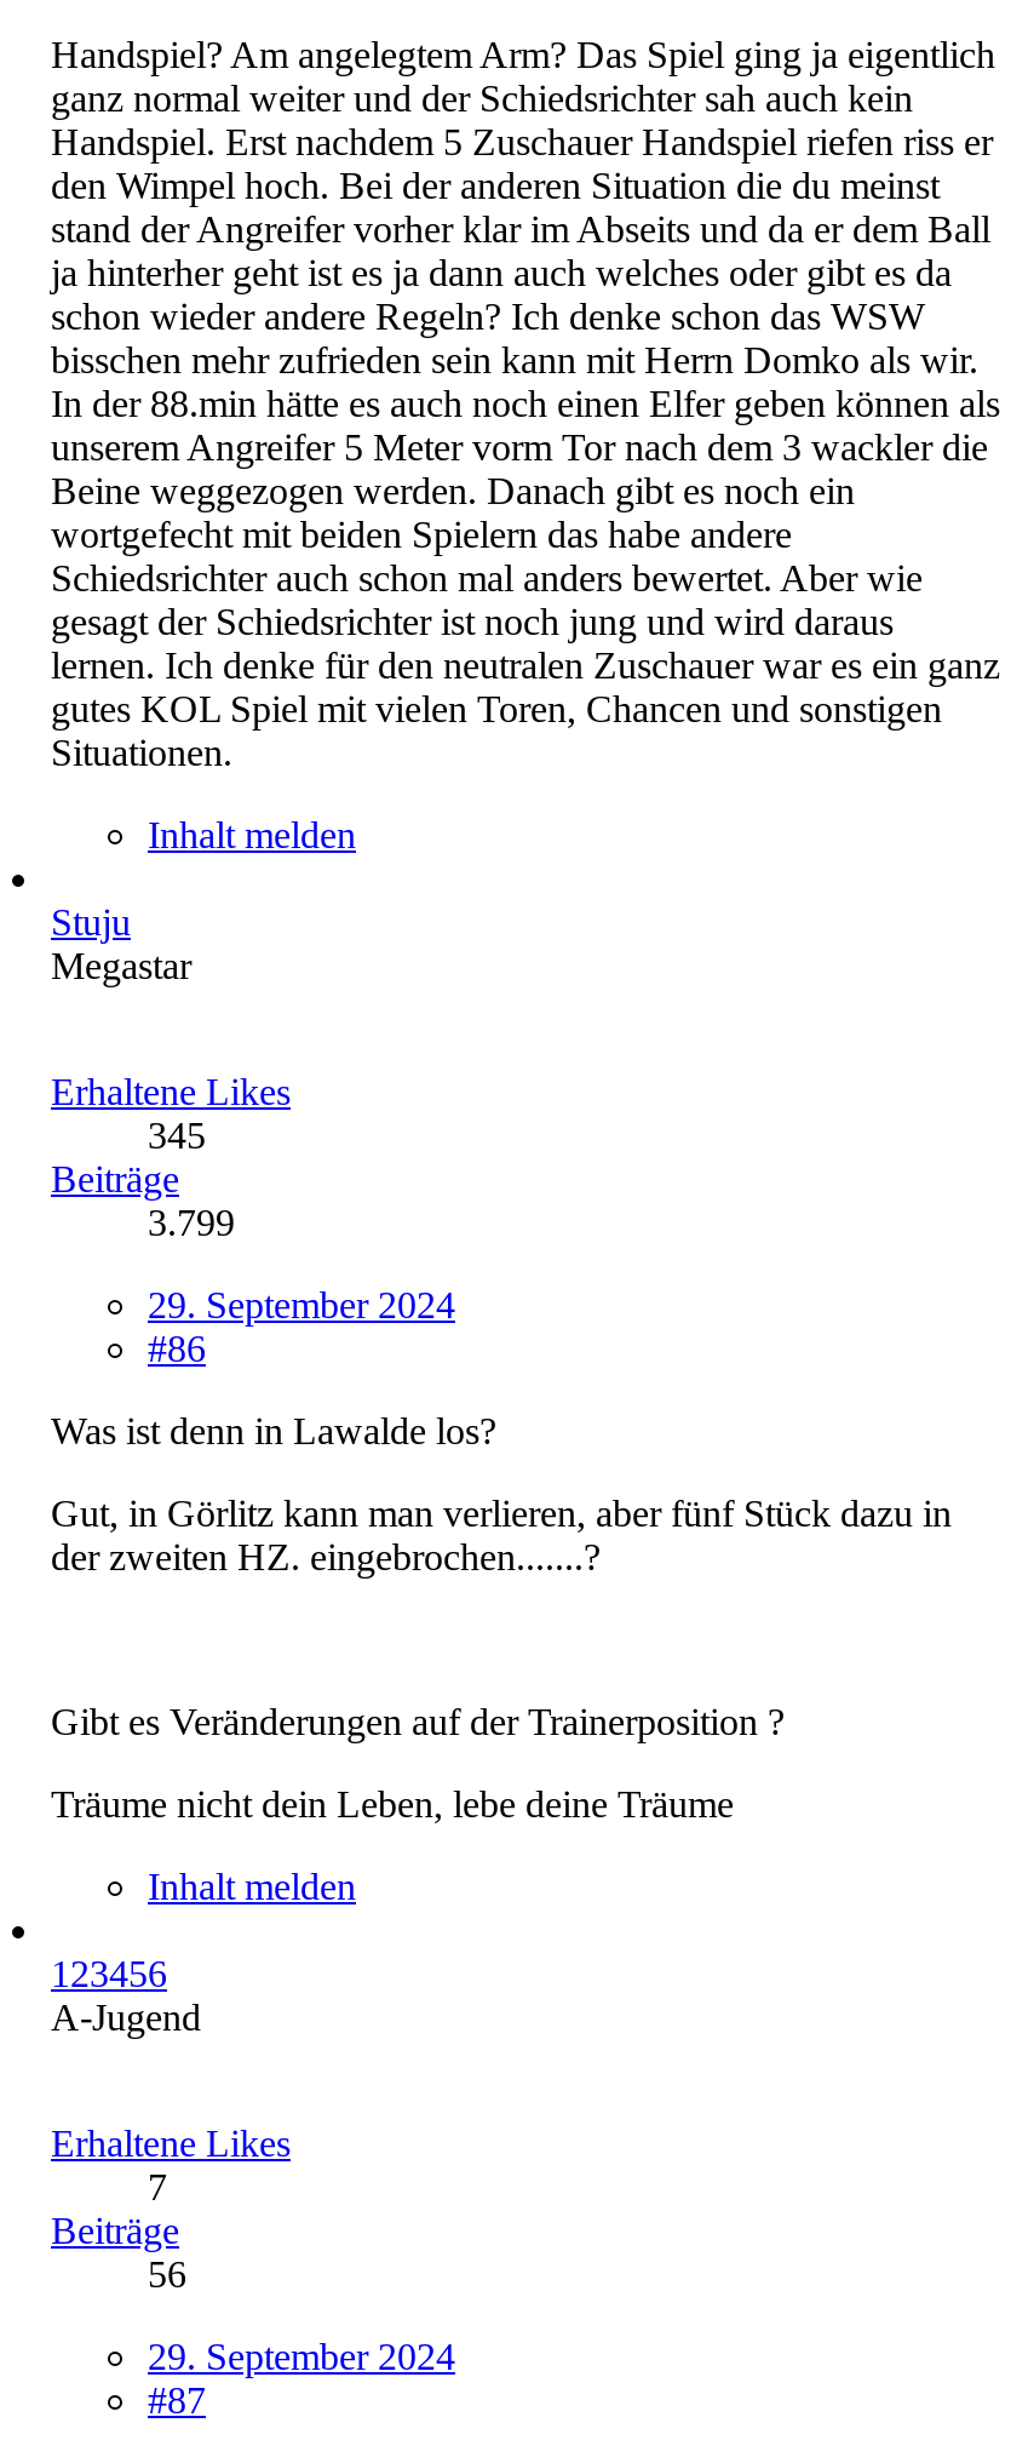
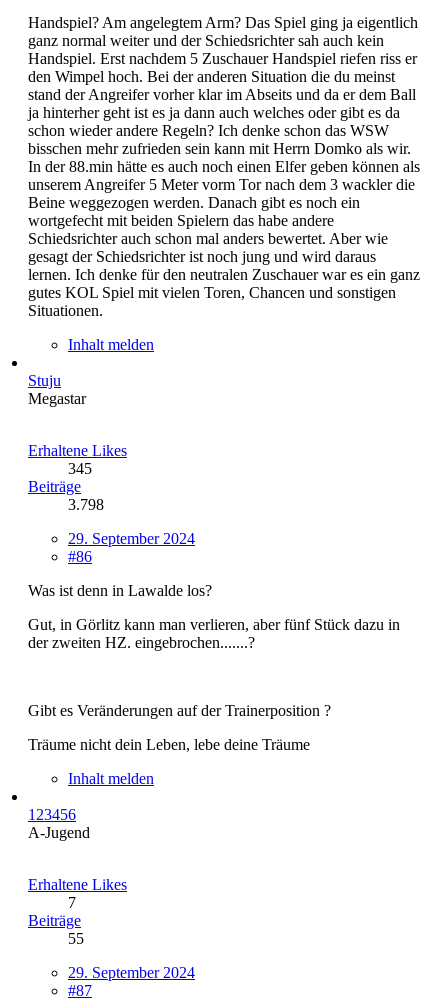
[148,1201,235,1243] 3.799 -> [68,496,104,513] 3.798
[148,2253,186,2294] 56 -> [68,930,84,947] 55

